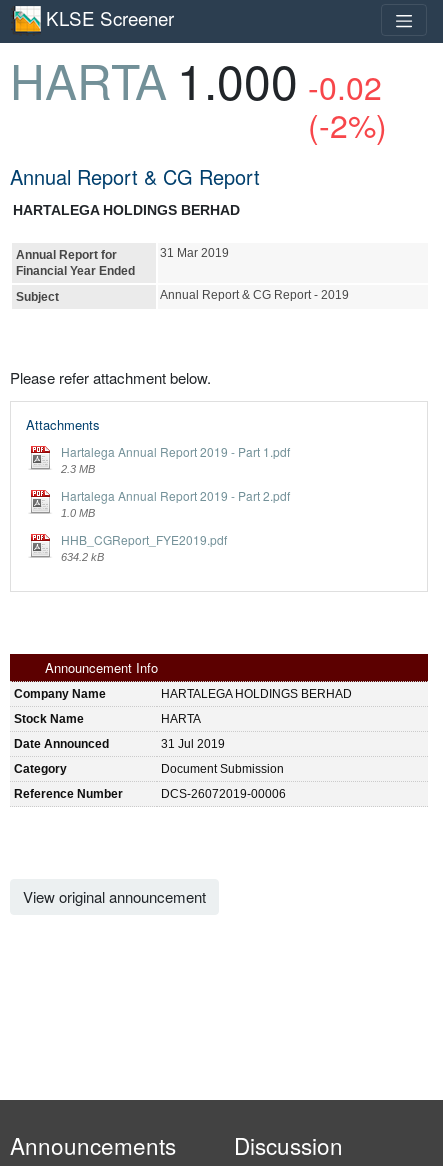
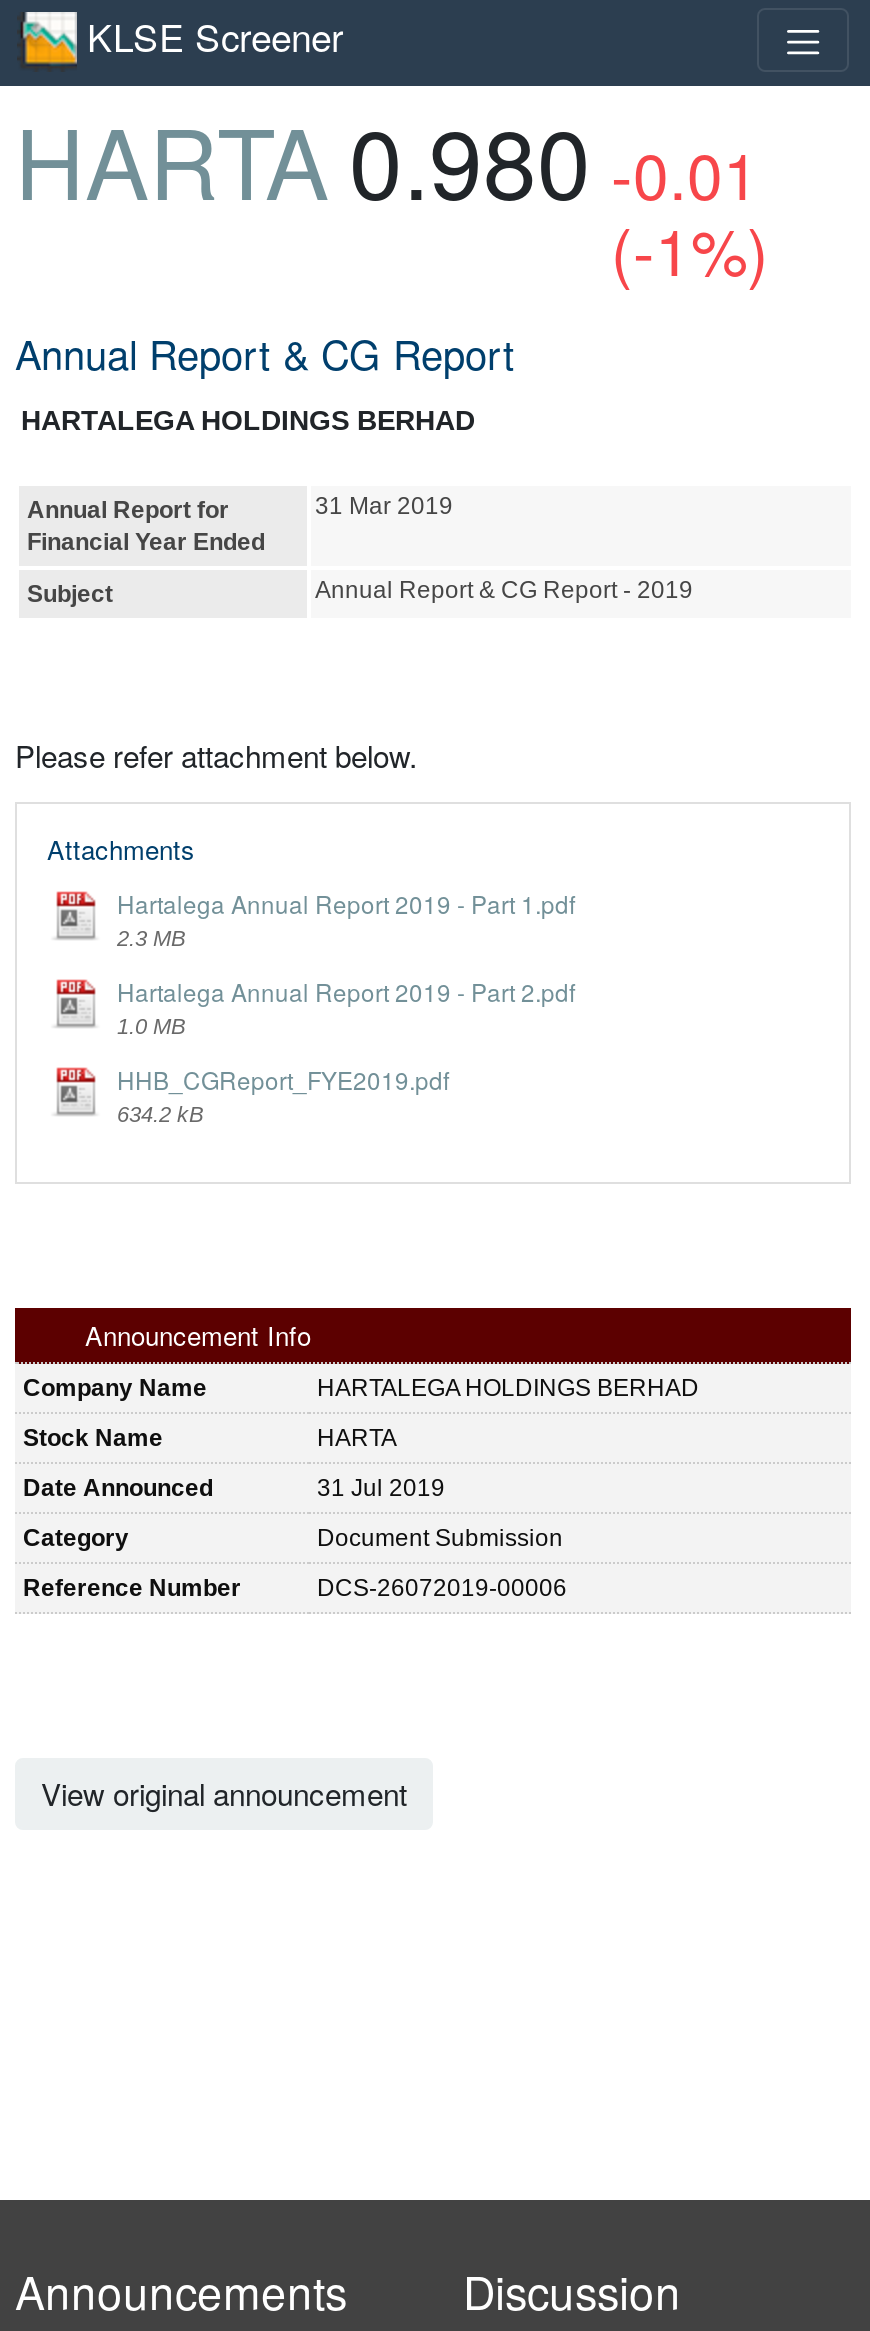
[10,45,382,114] HARTA 1.000 -0.02 -> [15,89,759,227] HARTA 0.980 -0.01
[308,101,387,147] (-2%) -> [611,201,769,293] (-1%)

